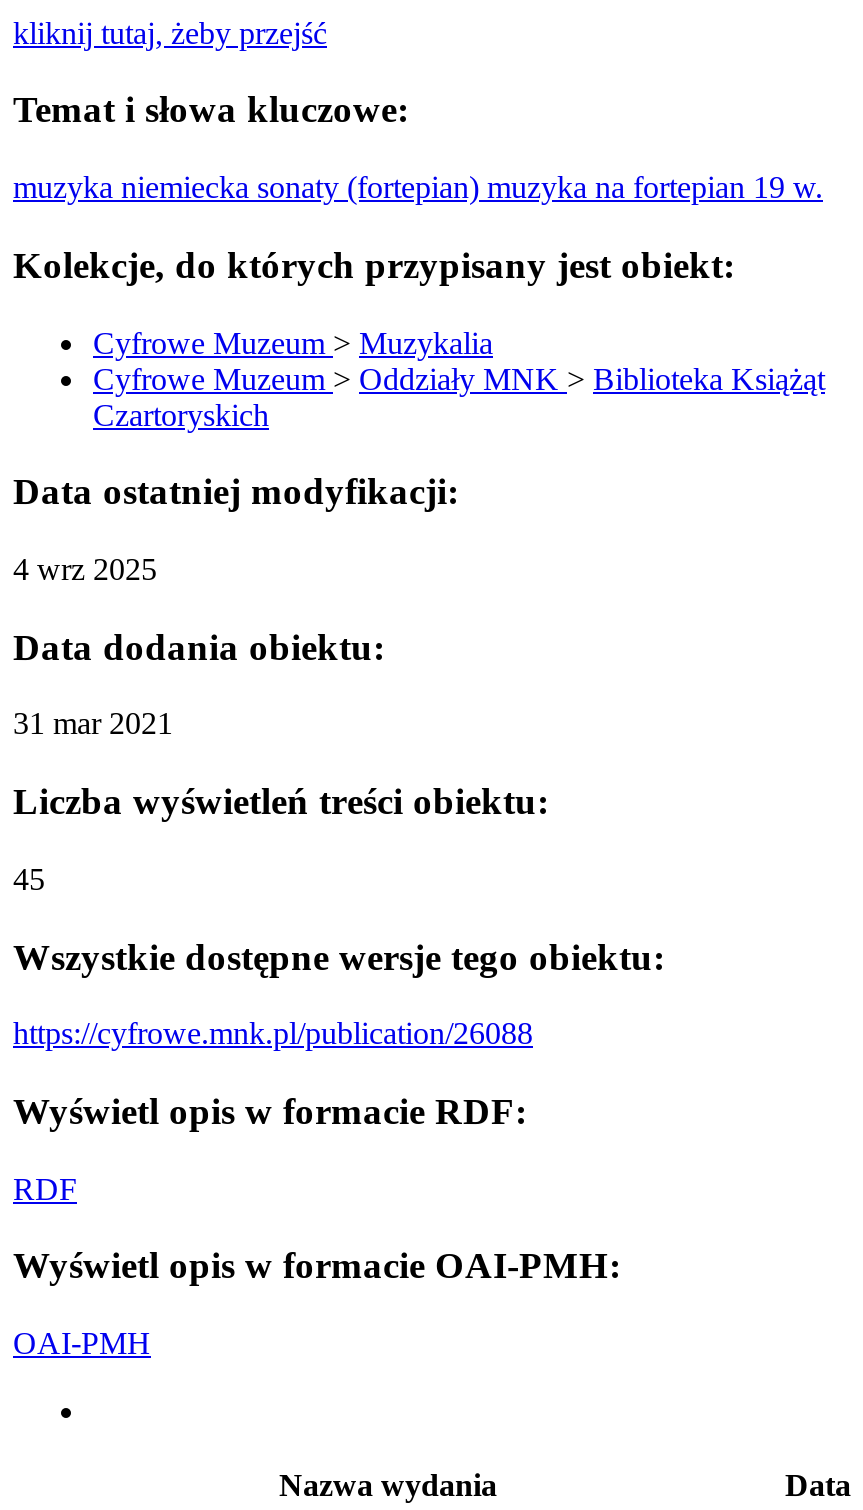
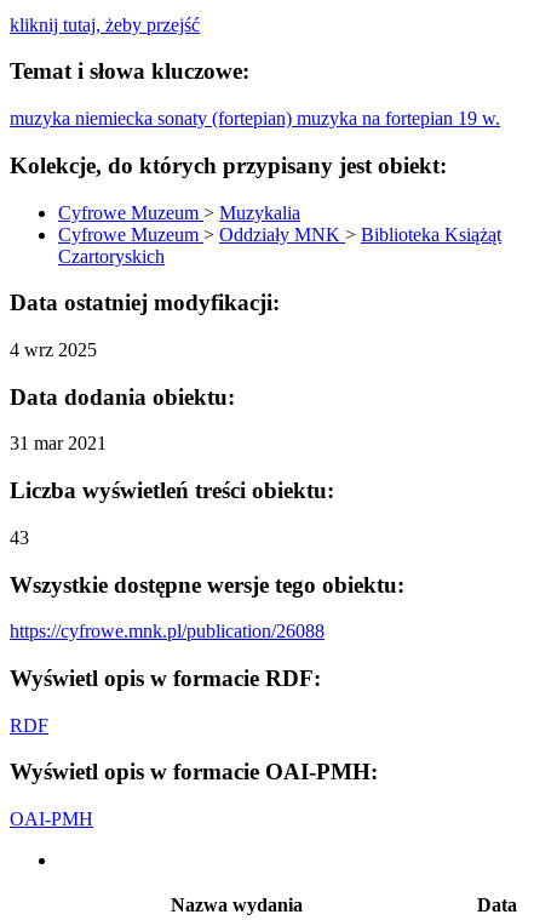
[13,862,45,896] 45 -> [10,527,29,548] 43

